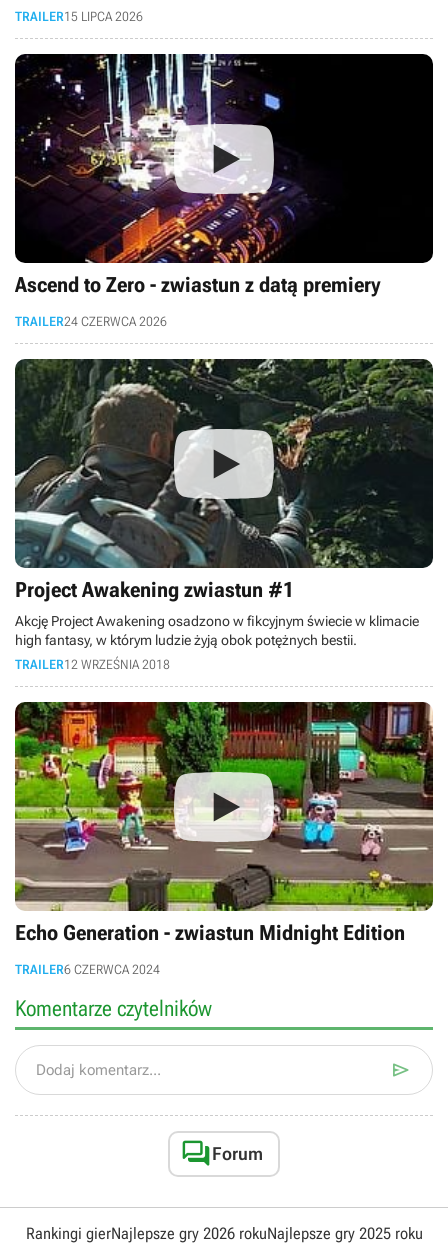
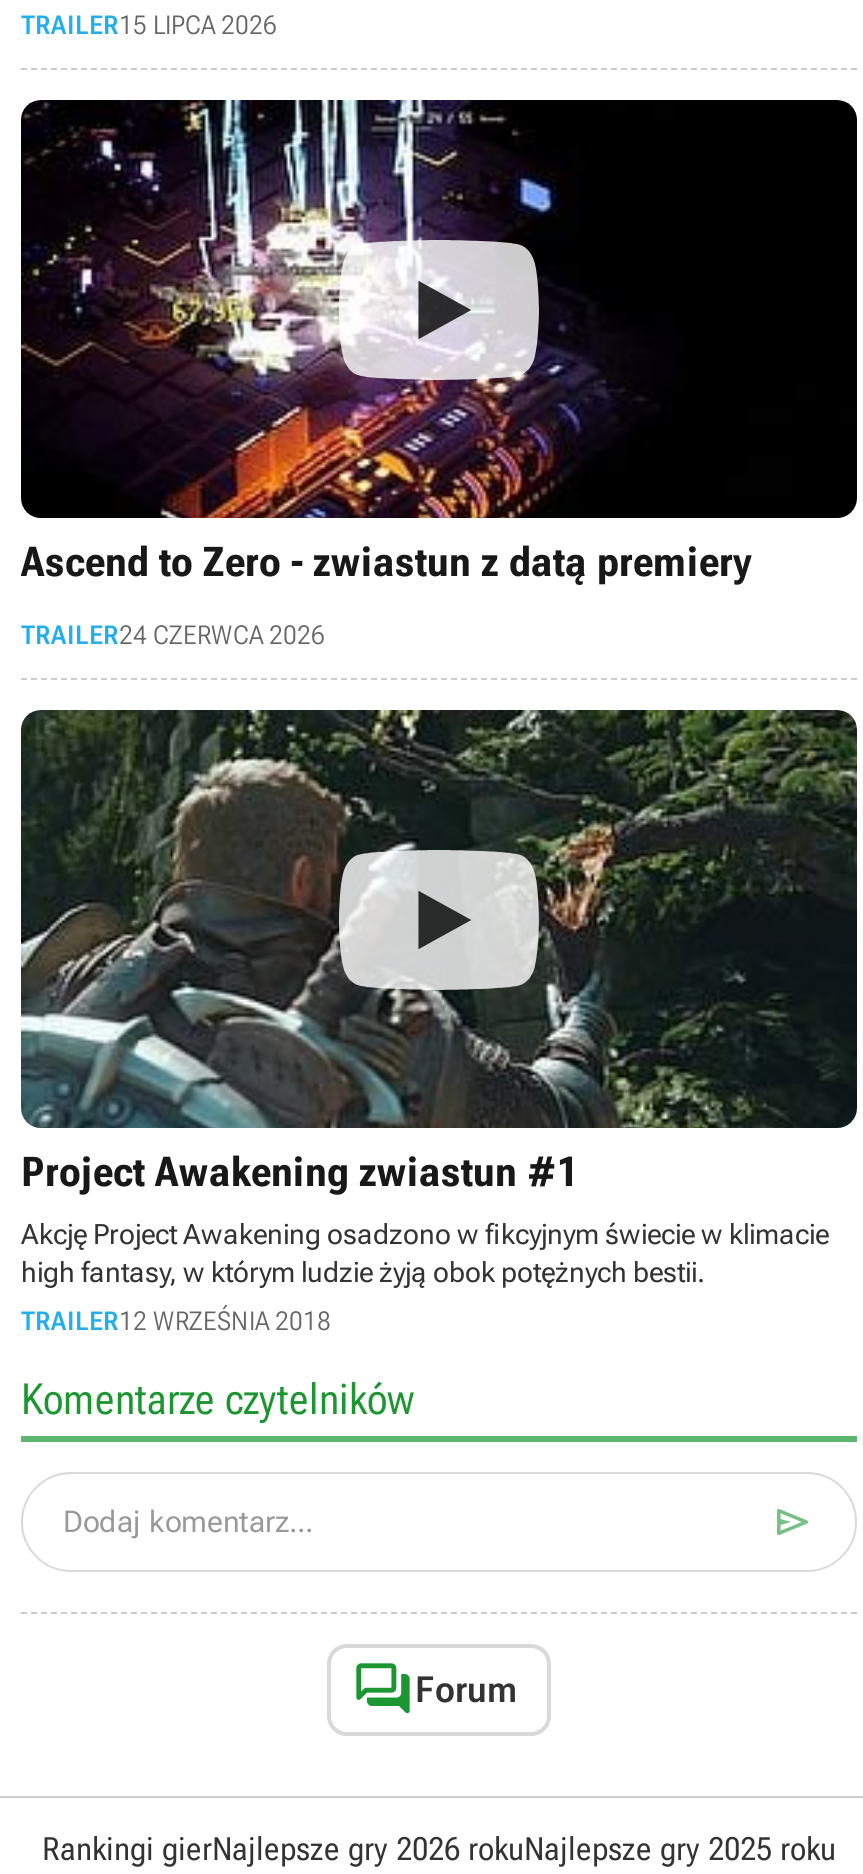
[14,701,434,977] [image] | Echo Generation - zwiastun Midnight Edition | TRAILER6 CZERWCA 2024 -> none

